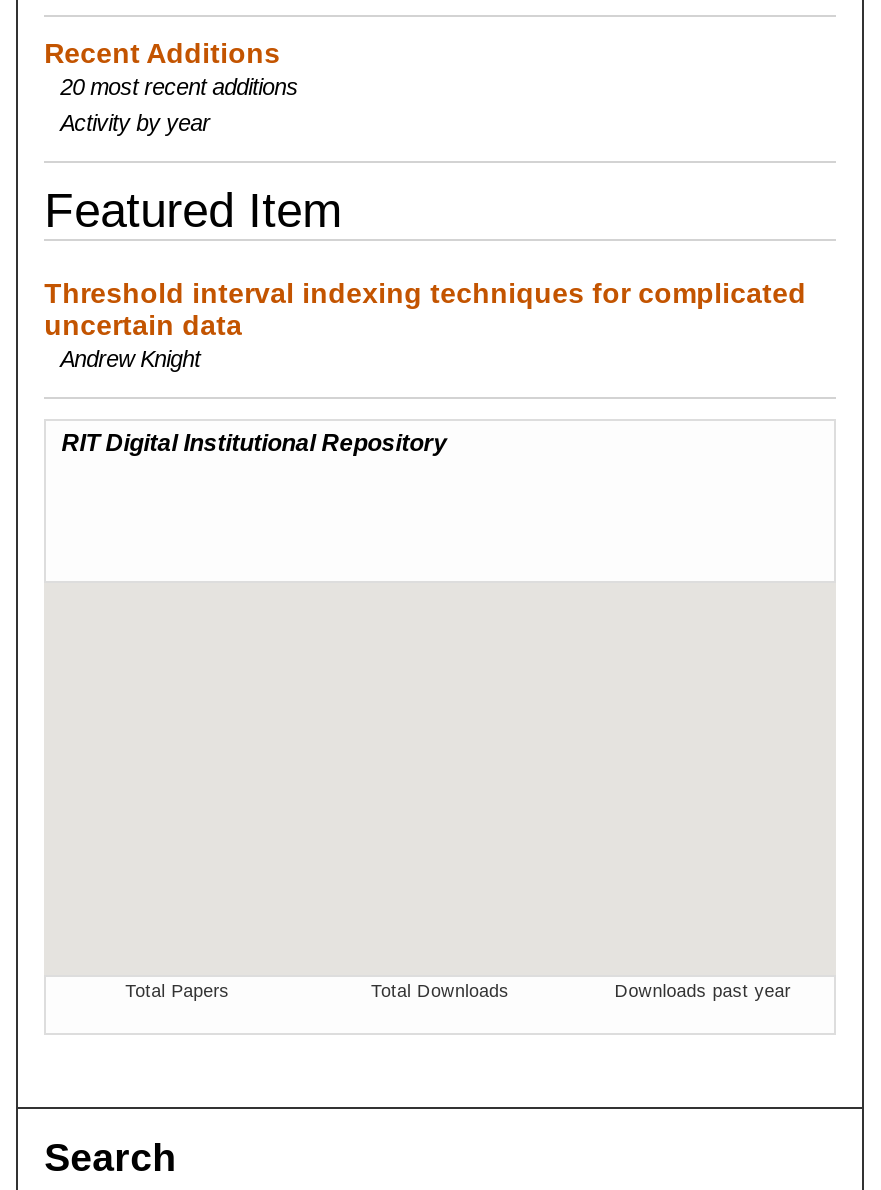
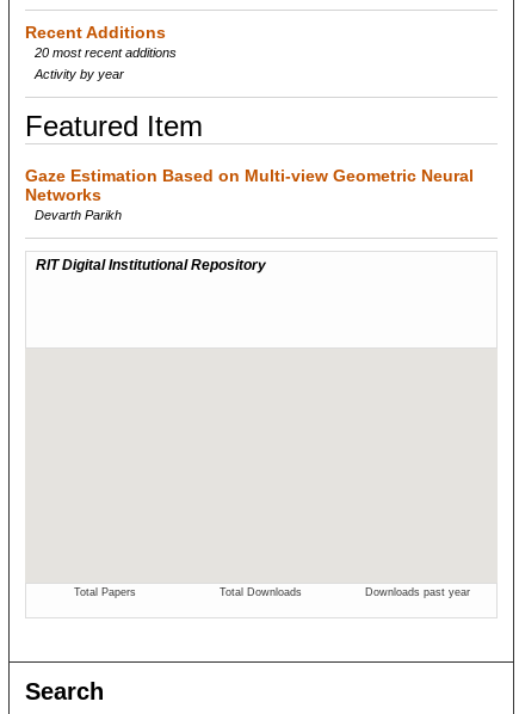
[44,277,806,371] Threshold interval indexing techniques for complicated | uncertain data | Andrew Knight -> [25,166,474,222] Gaze Estimation Based on Multi-view Geometric Neural | Networks | Devarth Parikh

